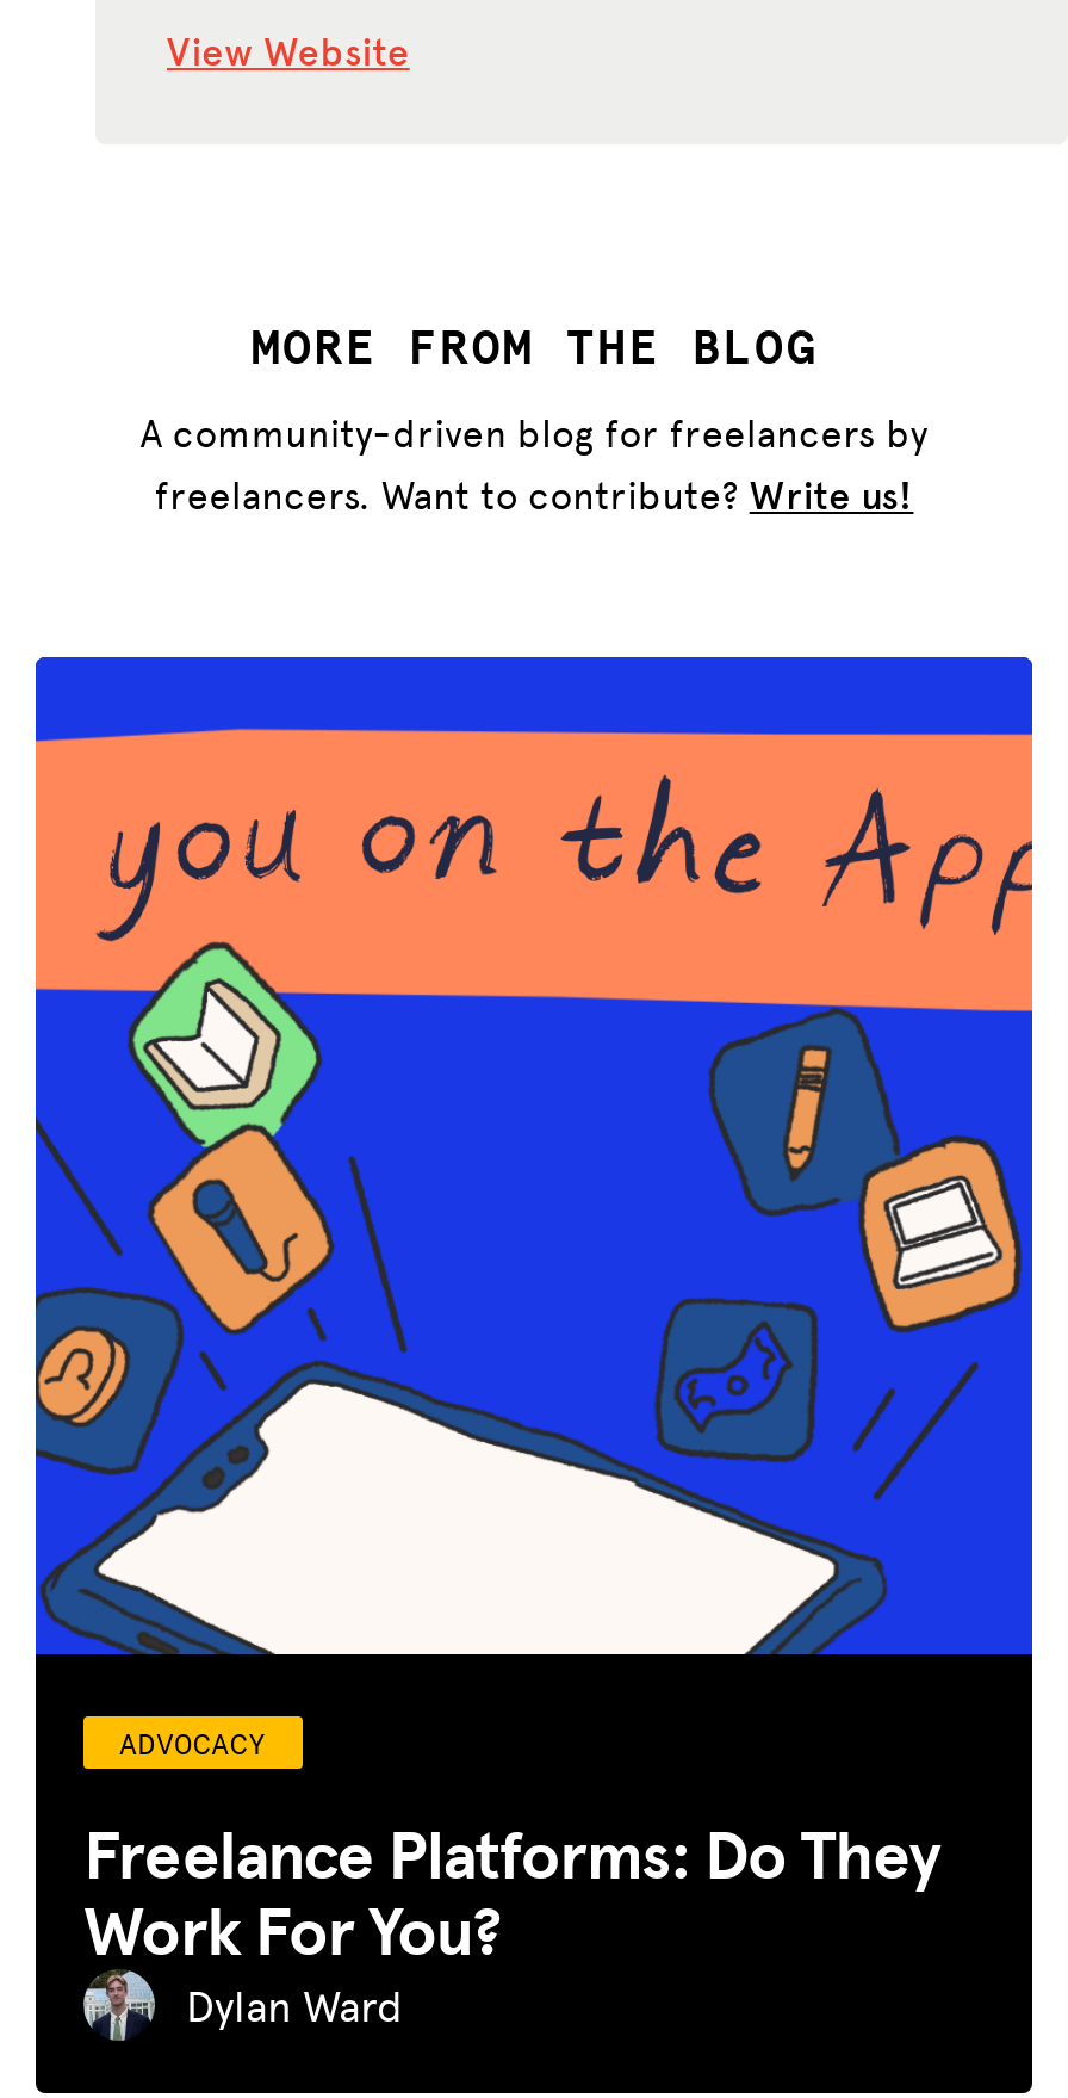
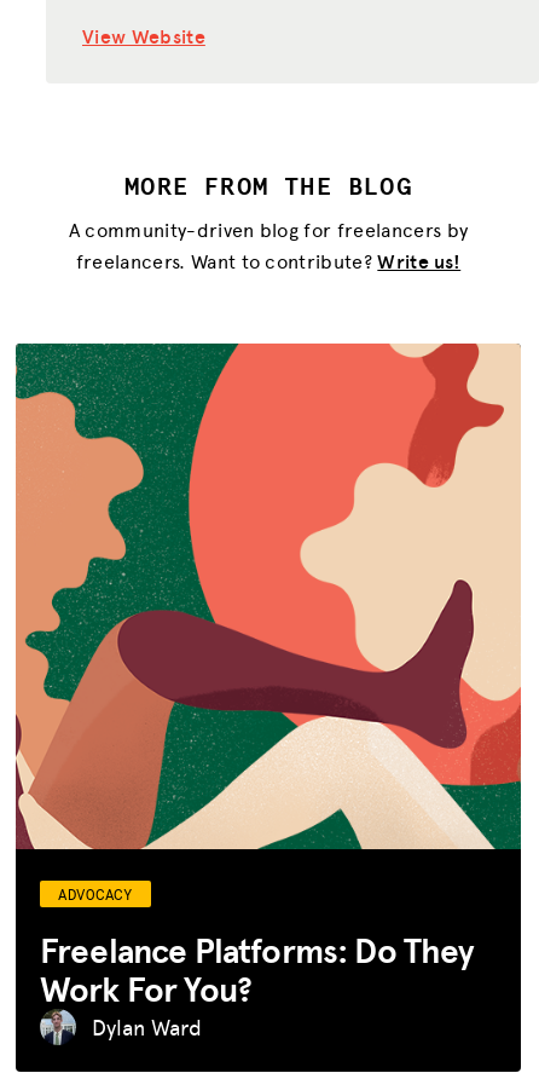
[33,655,1035,1657] [image] -> [15,342,522,850] [image]

